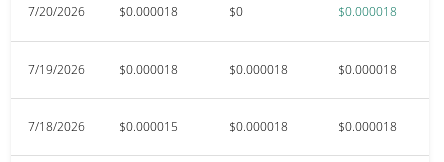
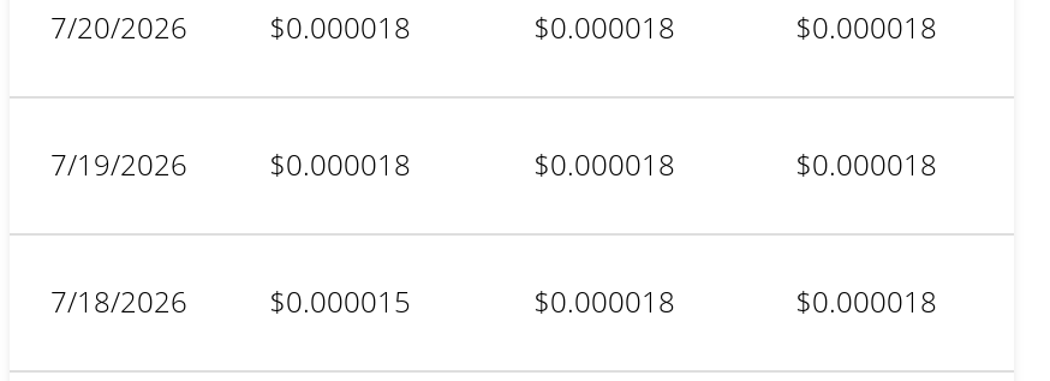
[229,3,243,20] $0 -> [533,7,675,48] $0.000018

